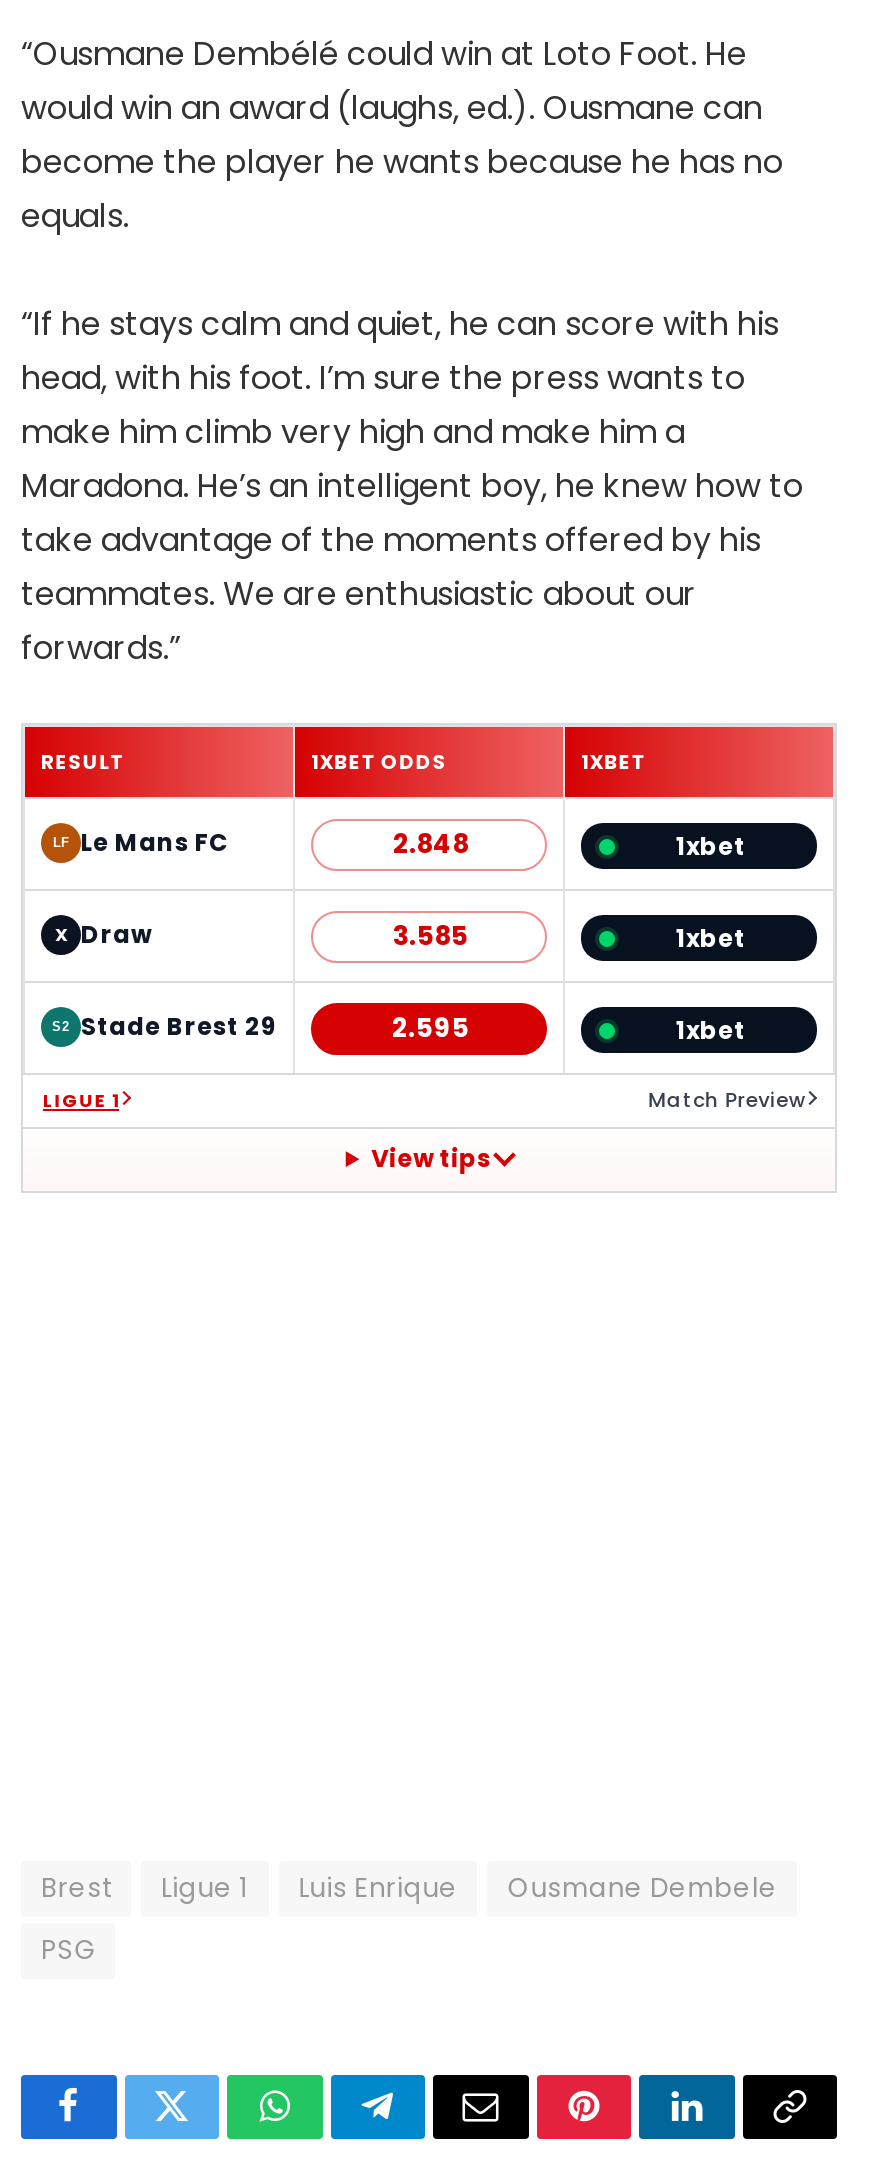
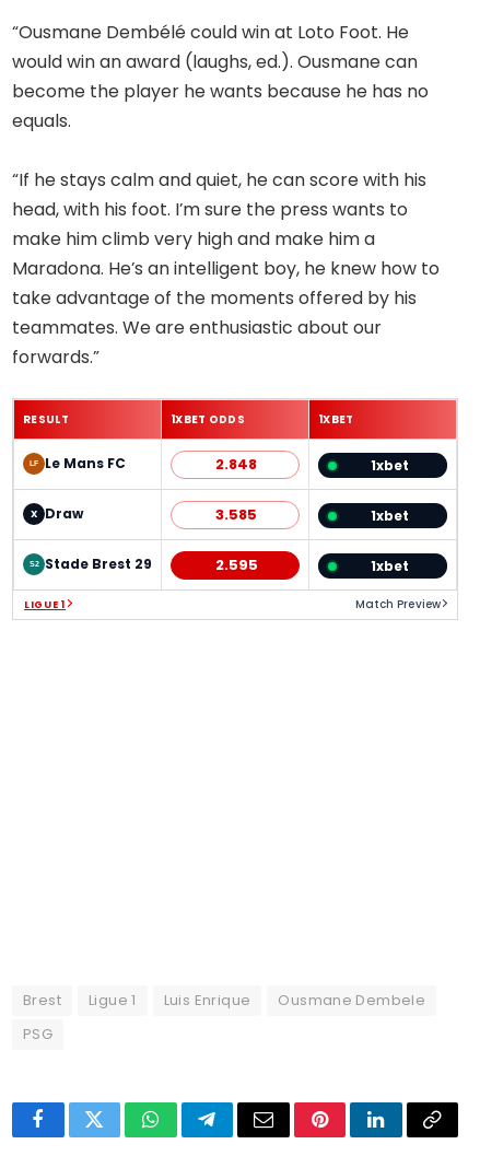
[371,1141,491,1175] View tips -> none

